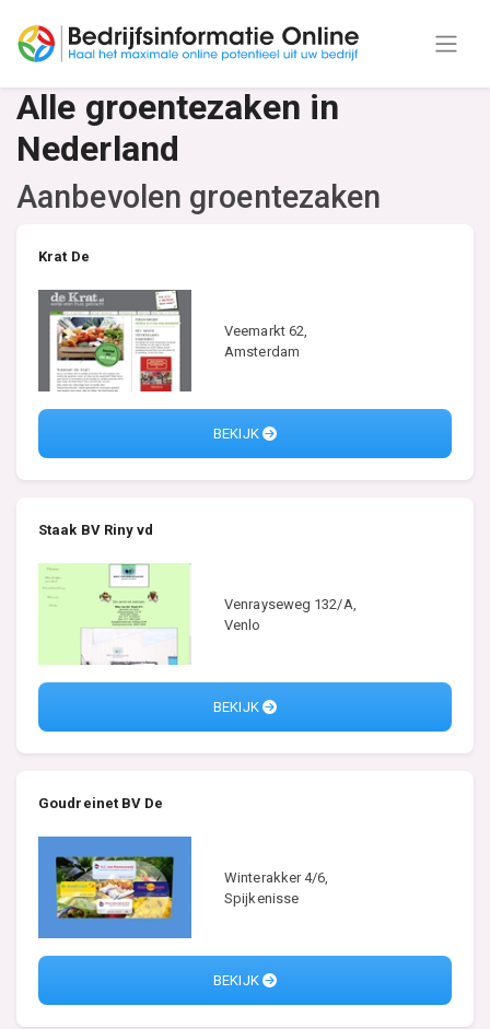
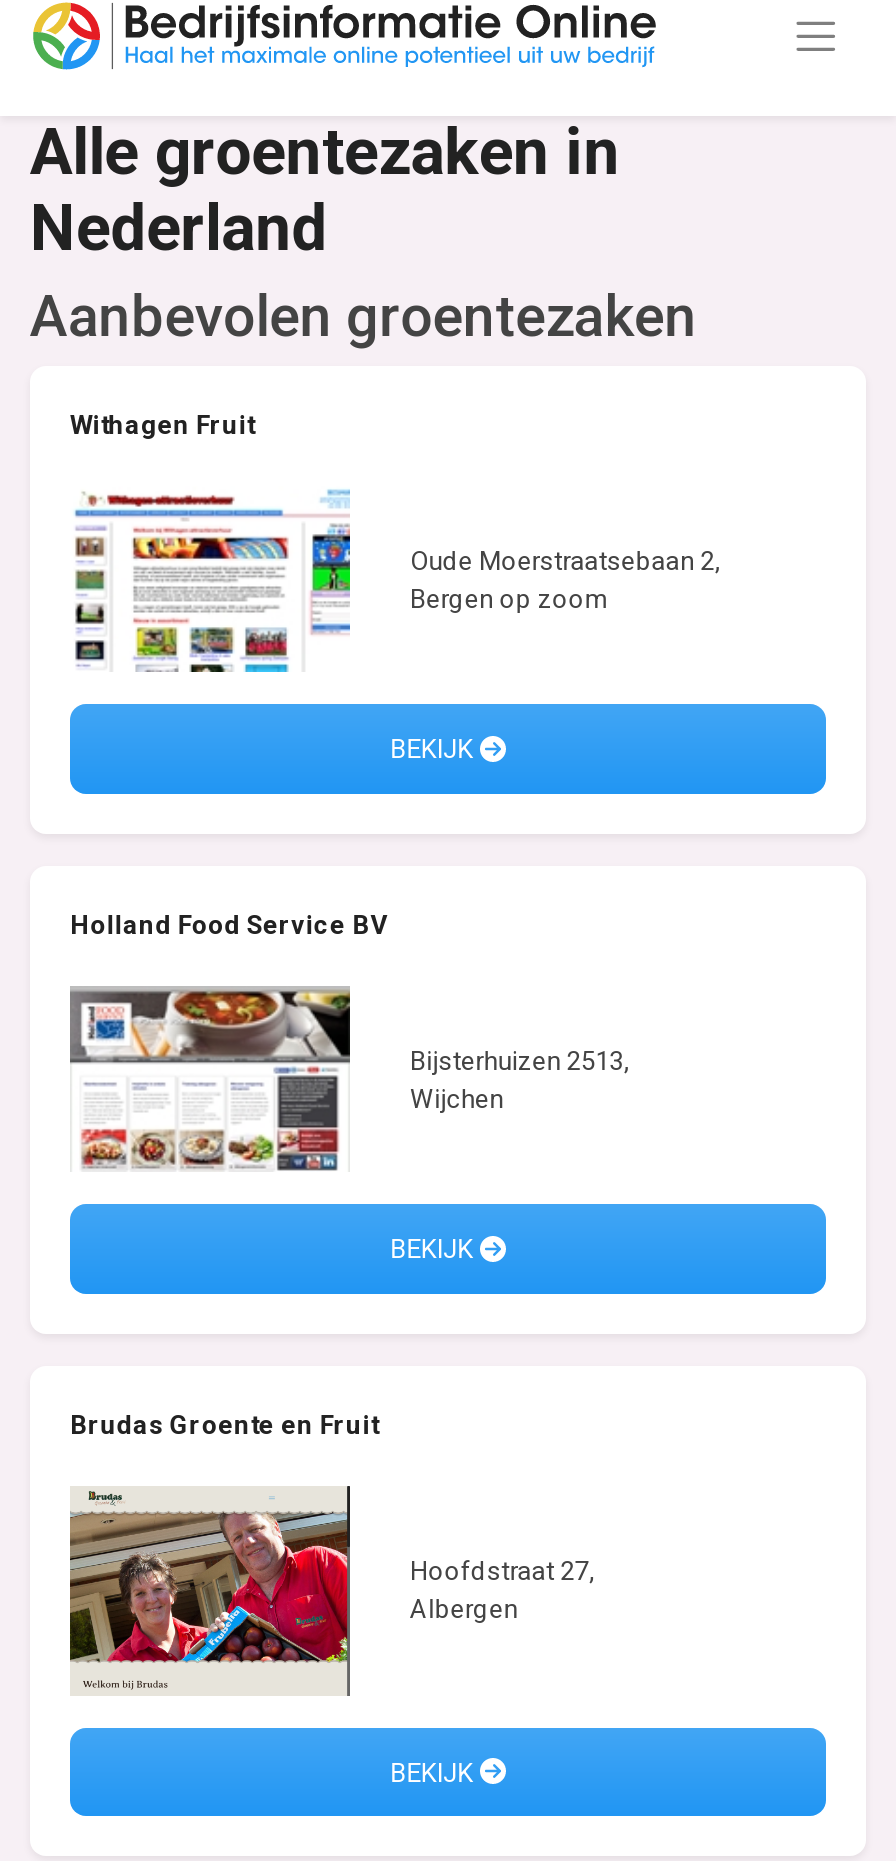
[38,248,89,265] Krat De -> [70,410,255,440] Withagen Fruit
[37,289,308,393] [image] | Veemarkt 62, | Amsterdam -> [70,486,721,674] [image] | Oude Moerstraatsebaan 2, | Bergen op zoom
[38,521,154,538] Staak BV Riny vd -> [70,910,389,940] Holland Food Service BV
[38,563,356,665] [image] | Venrayseweg 132/A, | Venlo -> [68,986,630,1172] [image] | Bijsterhuizen 2513, | Wijchen
[38,795,164,811] Goudreinet BV De -> [70,1410,379,1440] Brudas Groente en Fruit
[37,835,329,939] [image] | Winterakker 4/6, | Spijkenisse -> [68,1486,595,1698] [image] | Hoofdstraat 27, | Albergen

